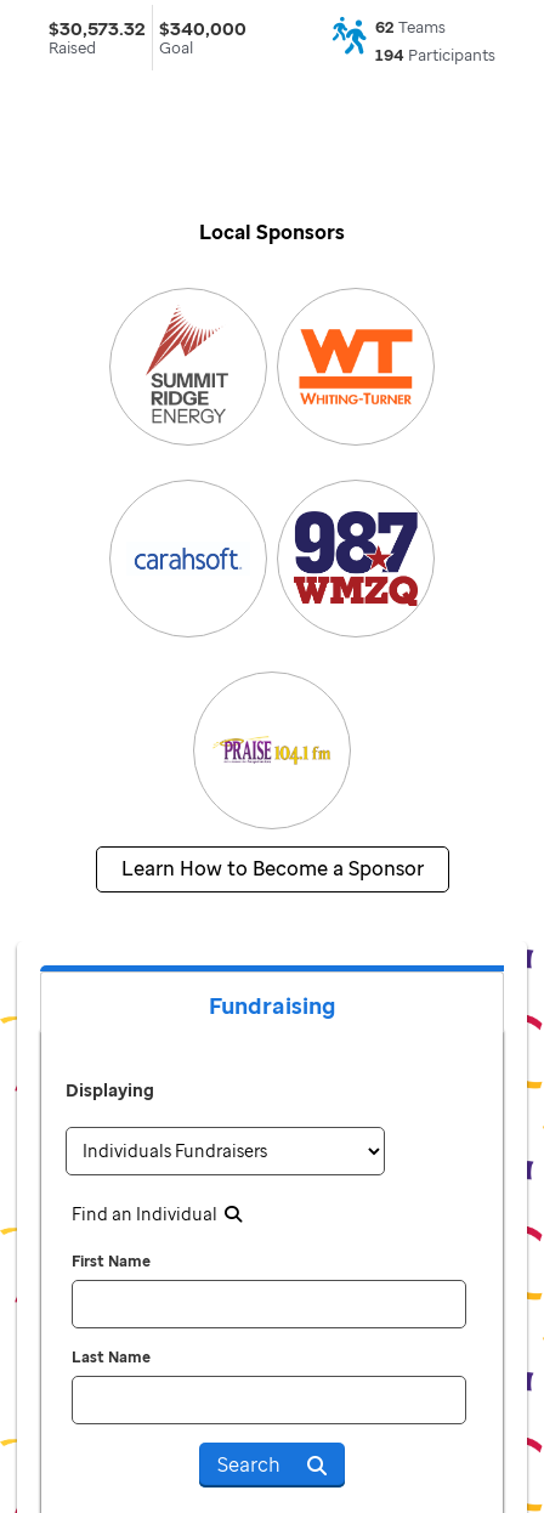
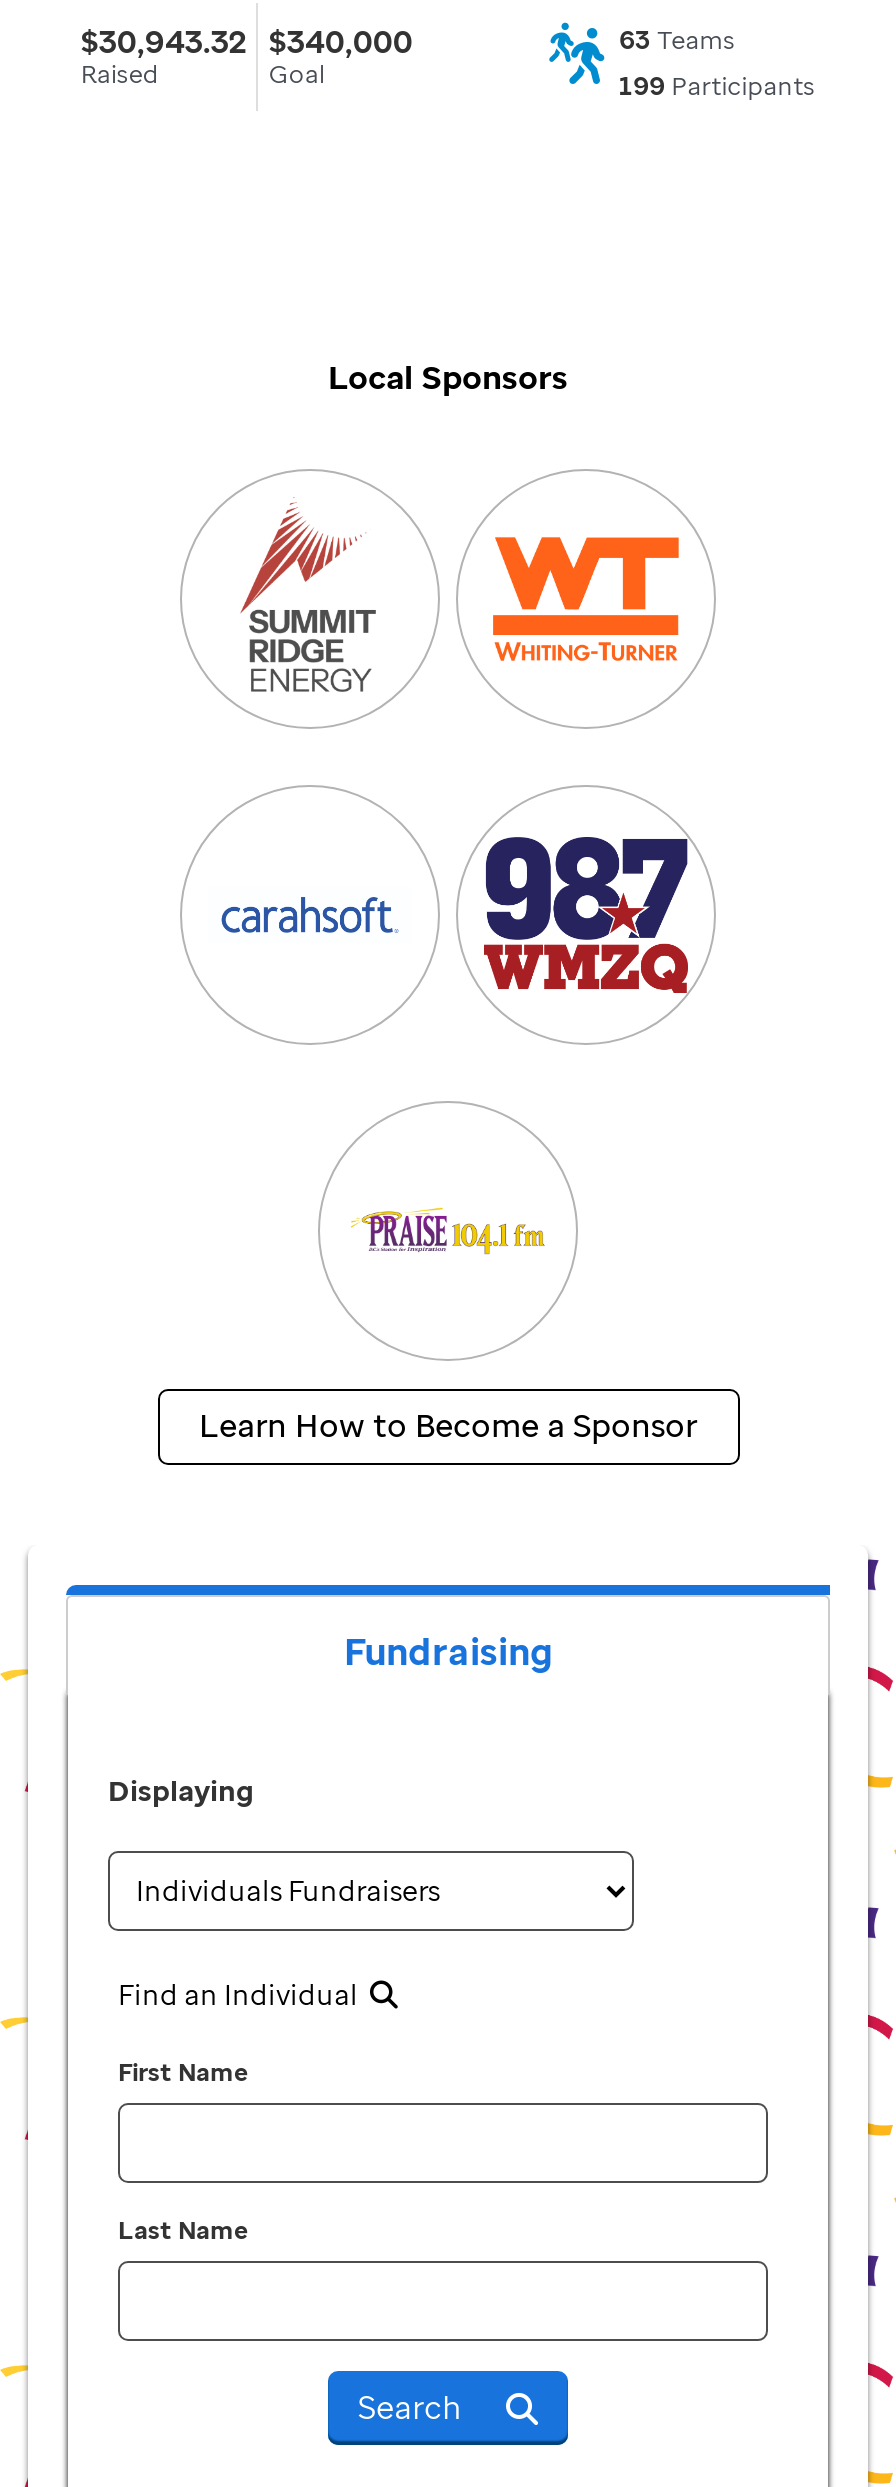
[49,16,247,40] $30,573.32 $340,000 -> [81,21,413,61] $30,943.32 $340,000
[375,17,445,38] 62 Teams -> [619,23,735,57] 63 Teams
[375,45,495,66] 194 Participants -> [619,70,815,104] 199 Participants

